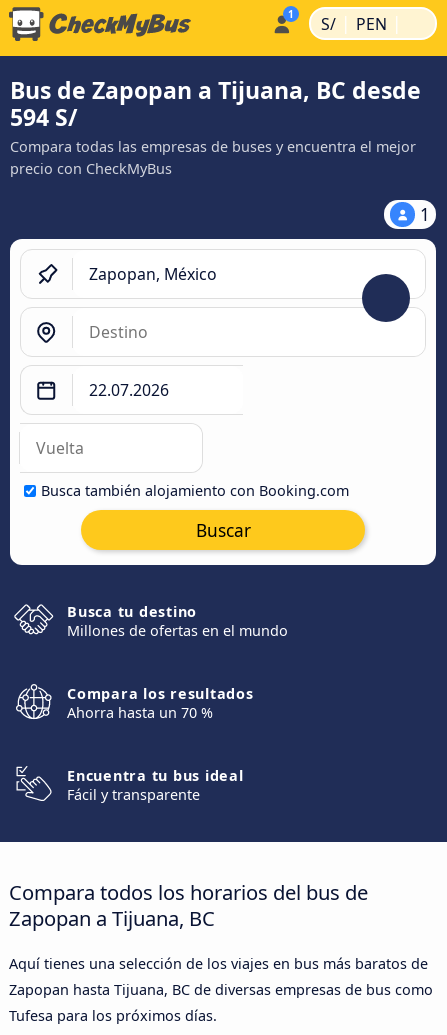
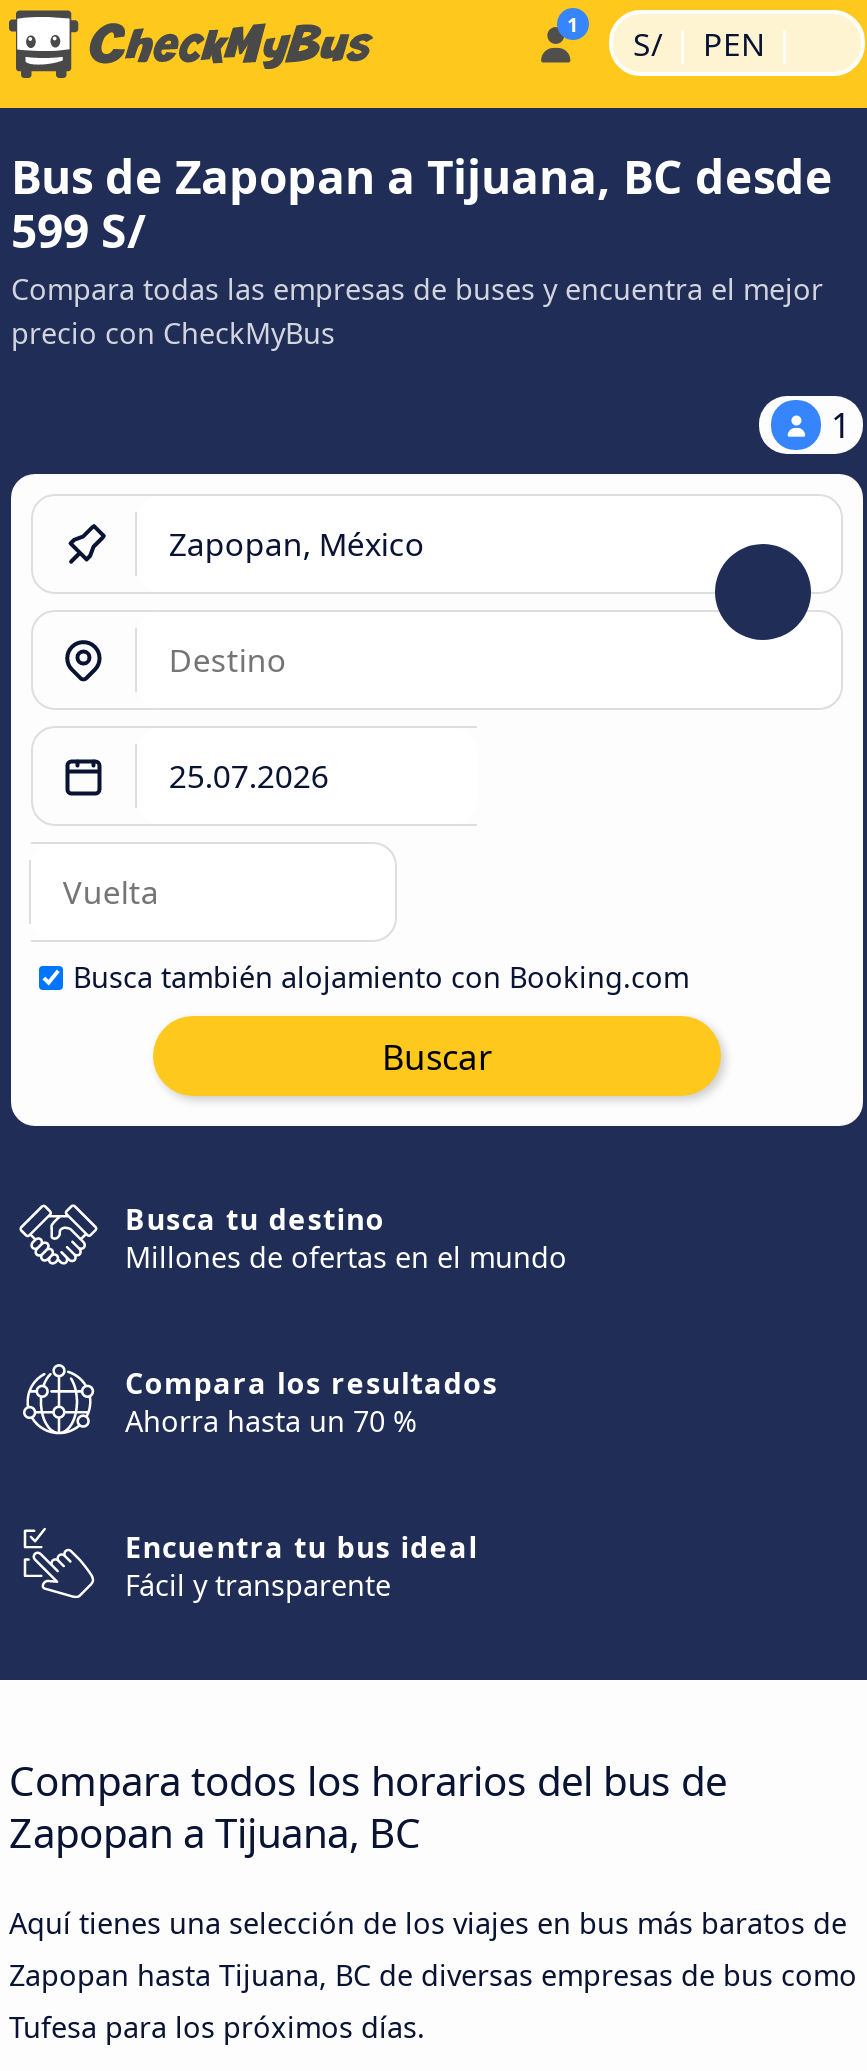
[10,101,78,133] 594 S/ -> [11,198,147,262] 599 S/

